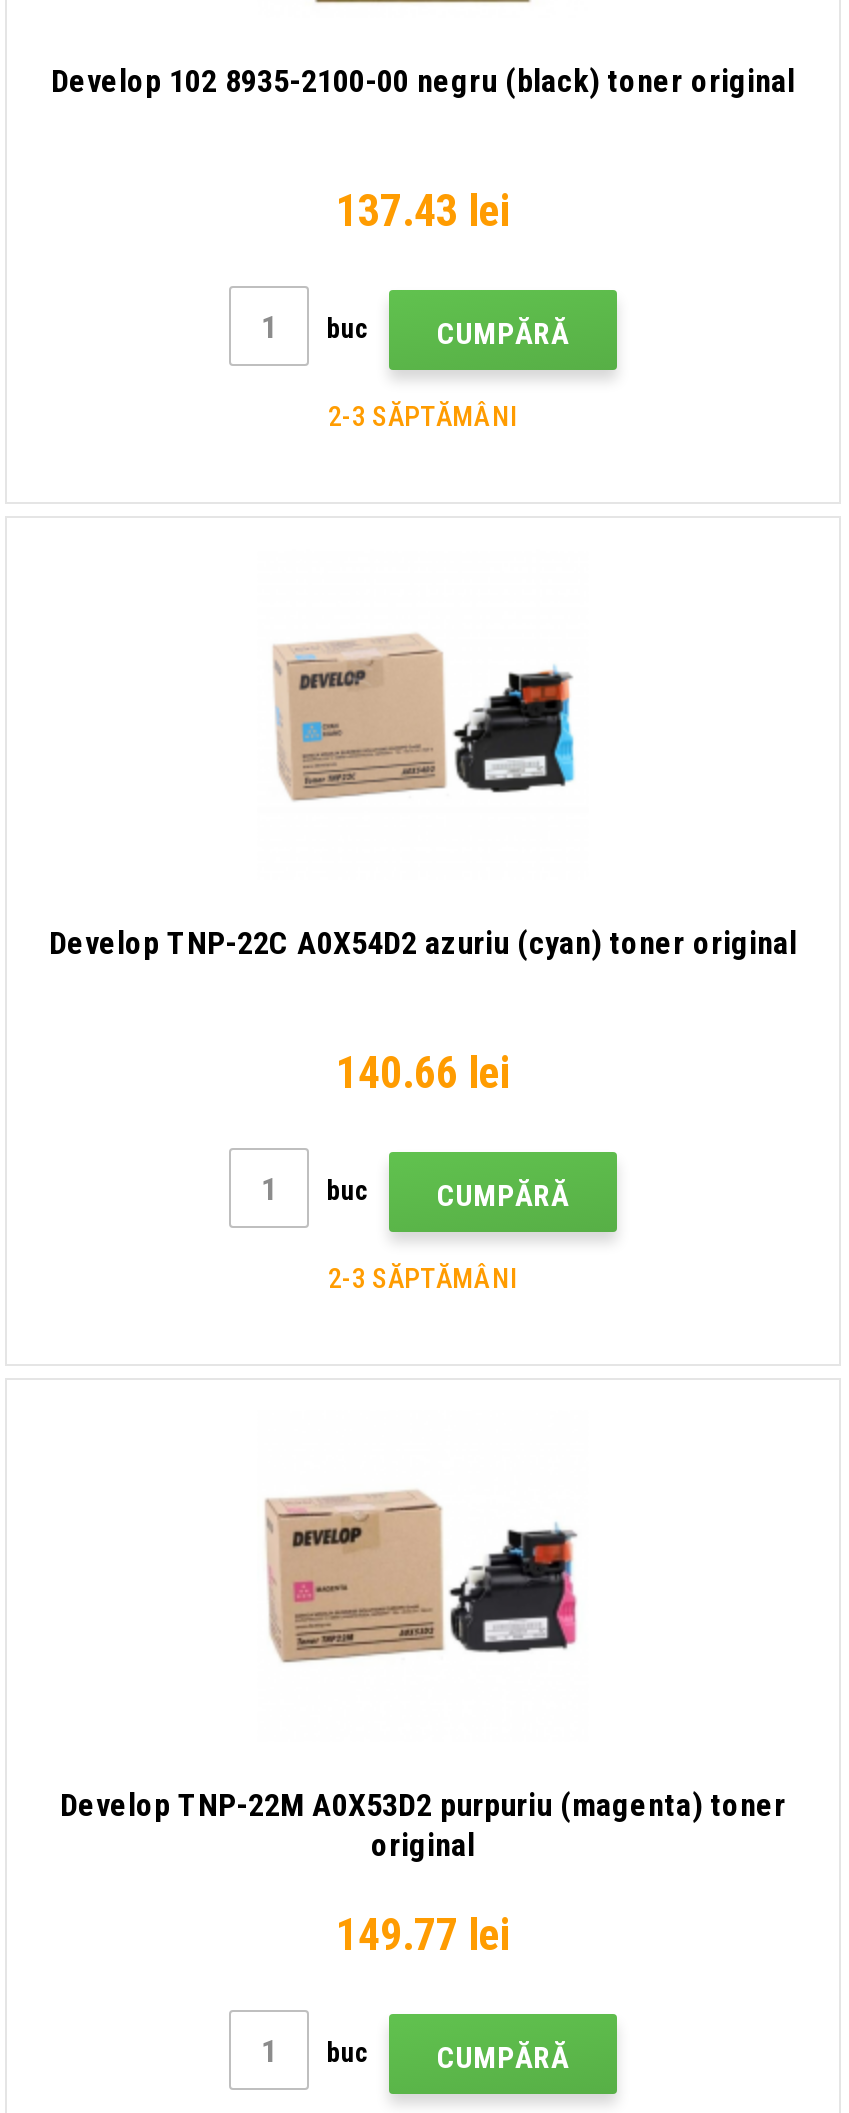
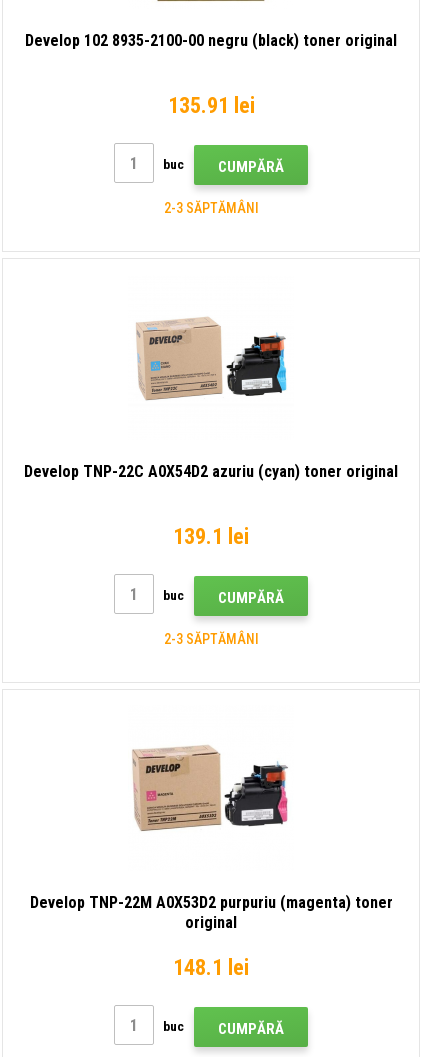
[336,186,510,236] 137.43 lei -> [167,93,254,118] 135.91 lei
[336,1048,510,1098] 140.66 lei -> [173,524,249,549] 139.1 lei
[336,1910,510,1960] 149.77 lei -> [173,955,249,980] 148.1 lei

